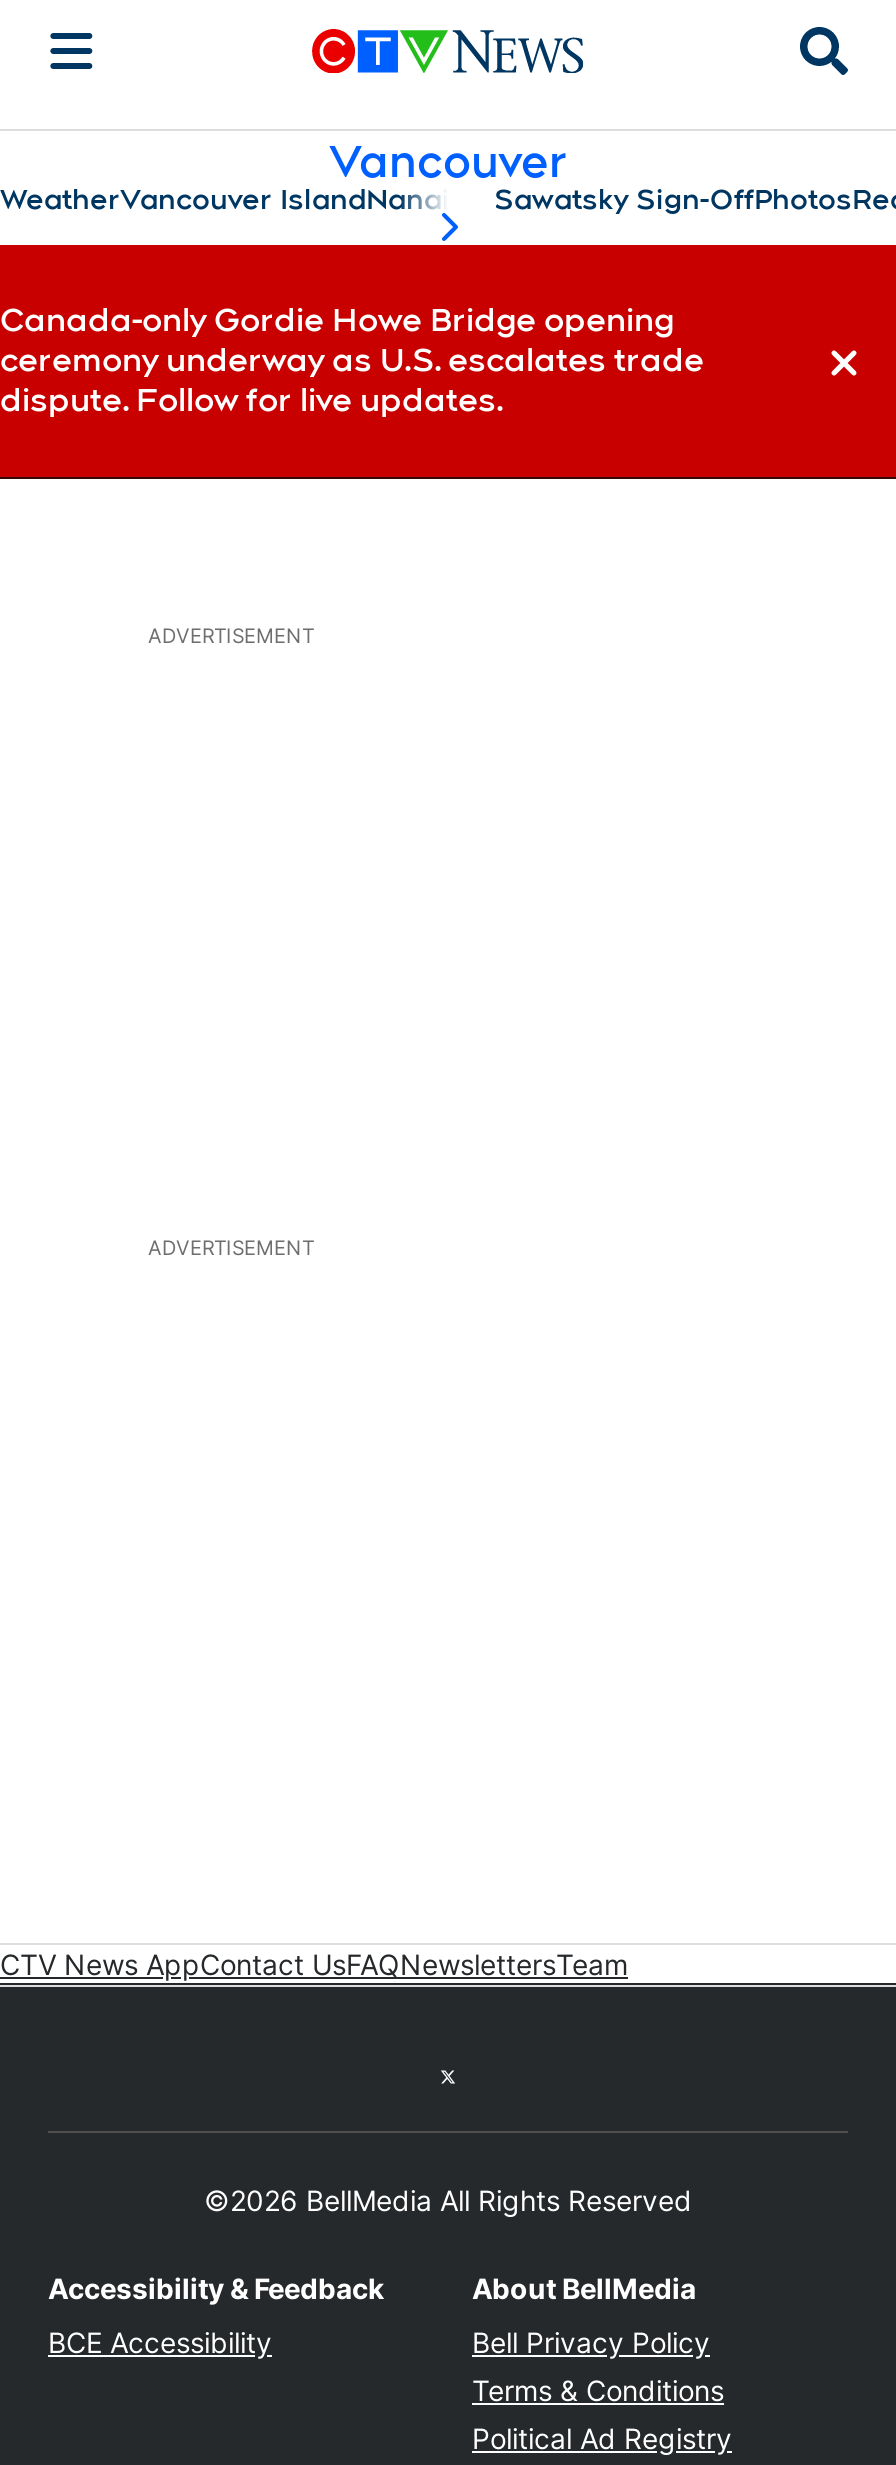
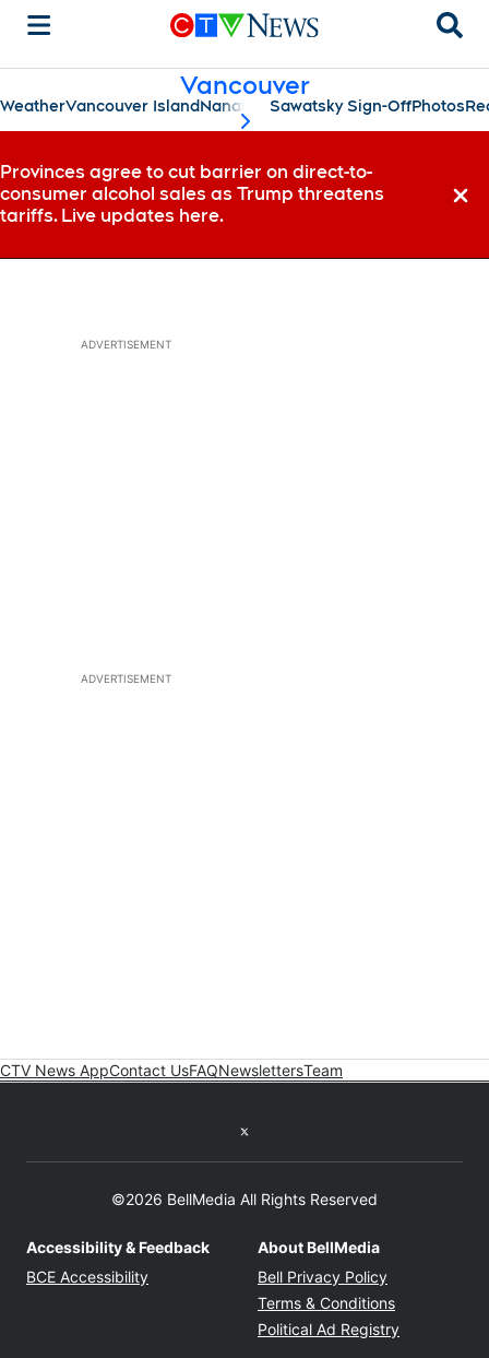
[0,301,704,419] Canada-only Gordie Howe Bridge opening | ceremony underway as U.S. escalates trade | dispute. Follow for live updates. -> [0,162,384,226] Provinces agree to cut barrier on direct-to- | consumer alcohol sales as Trump threatens | tariffs. Live updates here.

